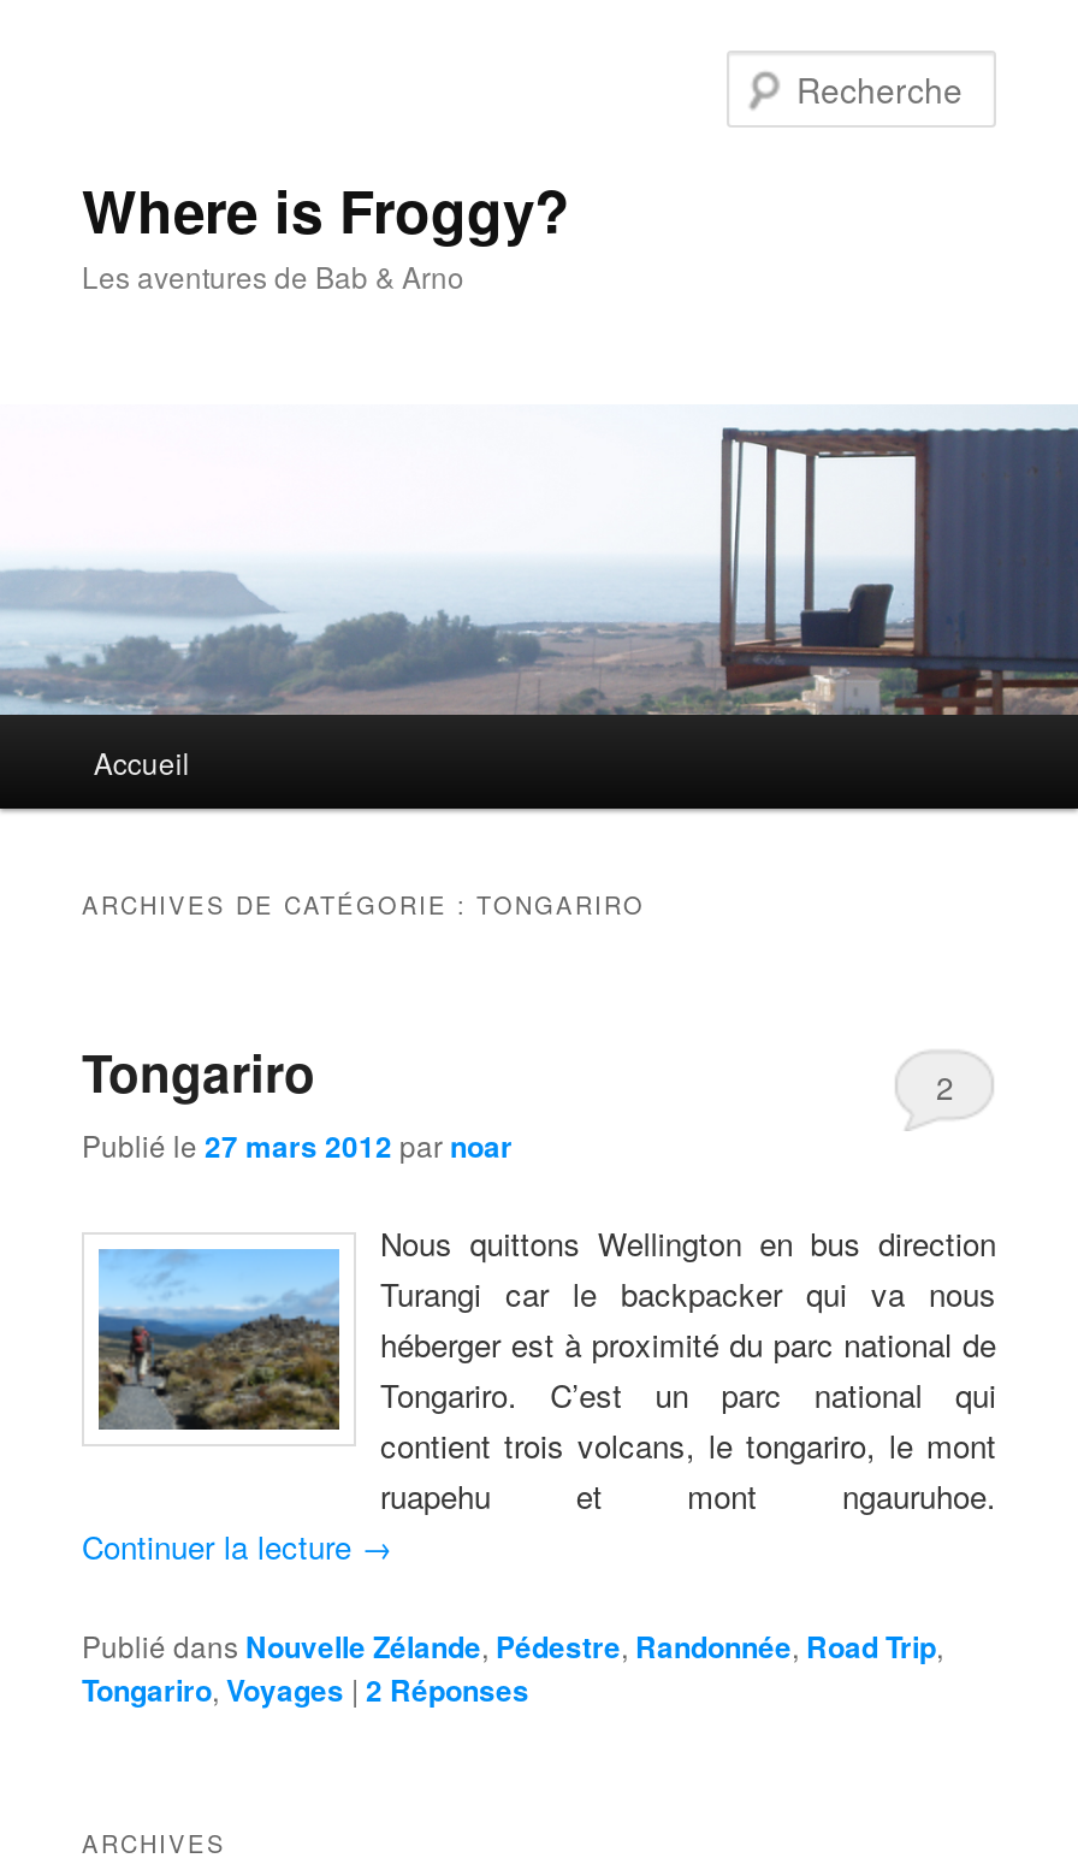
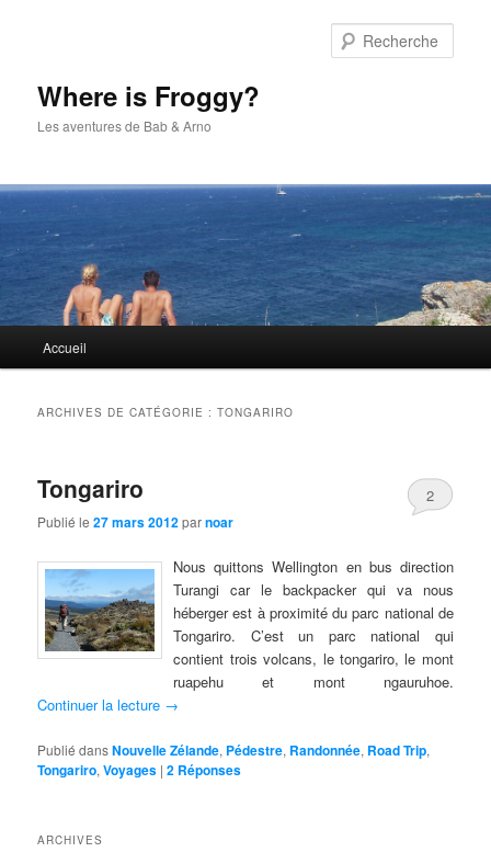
[7,404,1071,717] [image] -> [3,183,488,327] [image]

